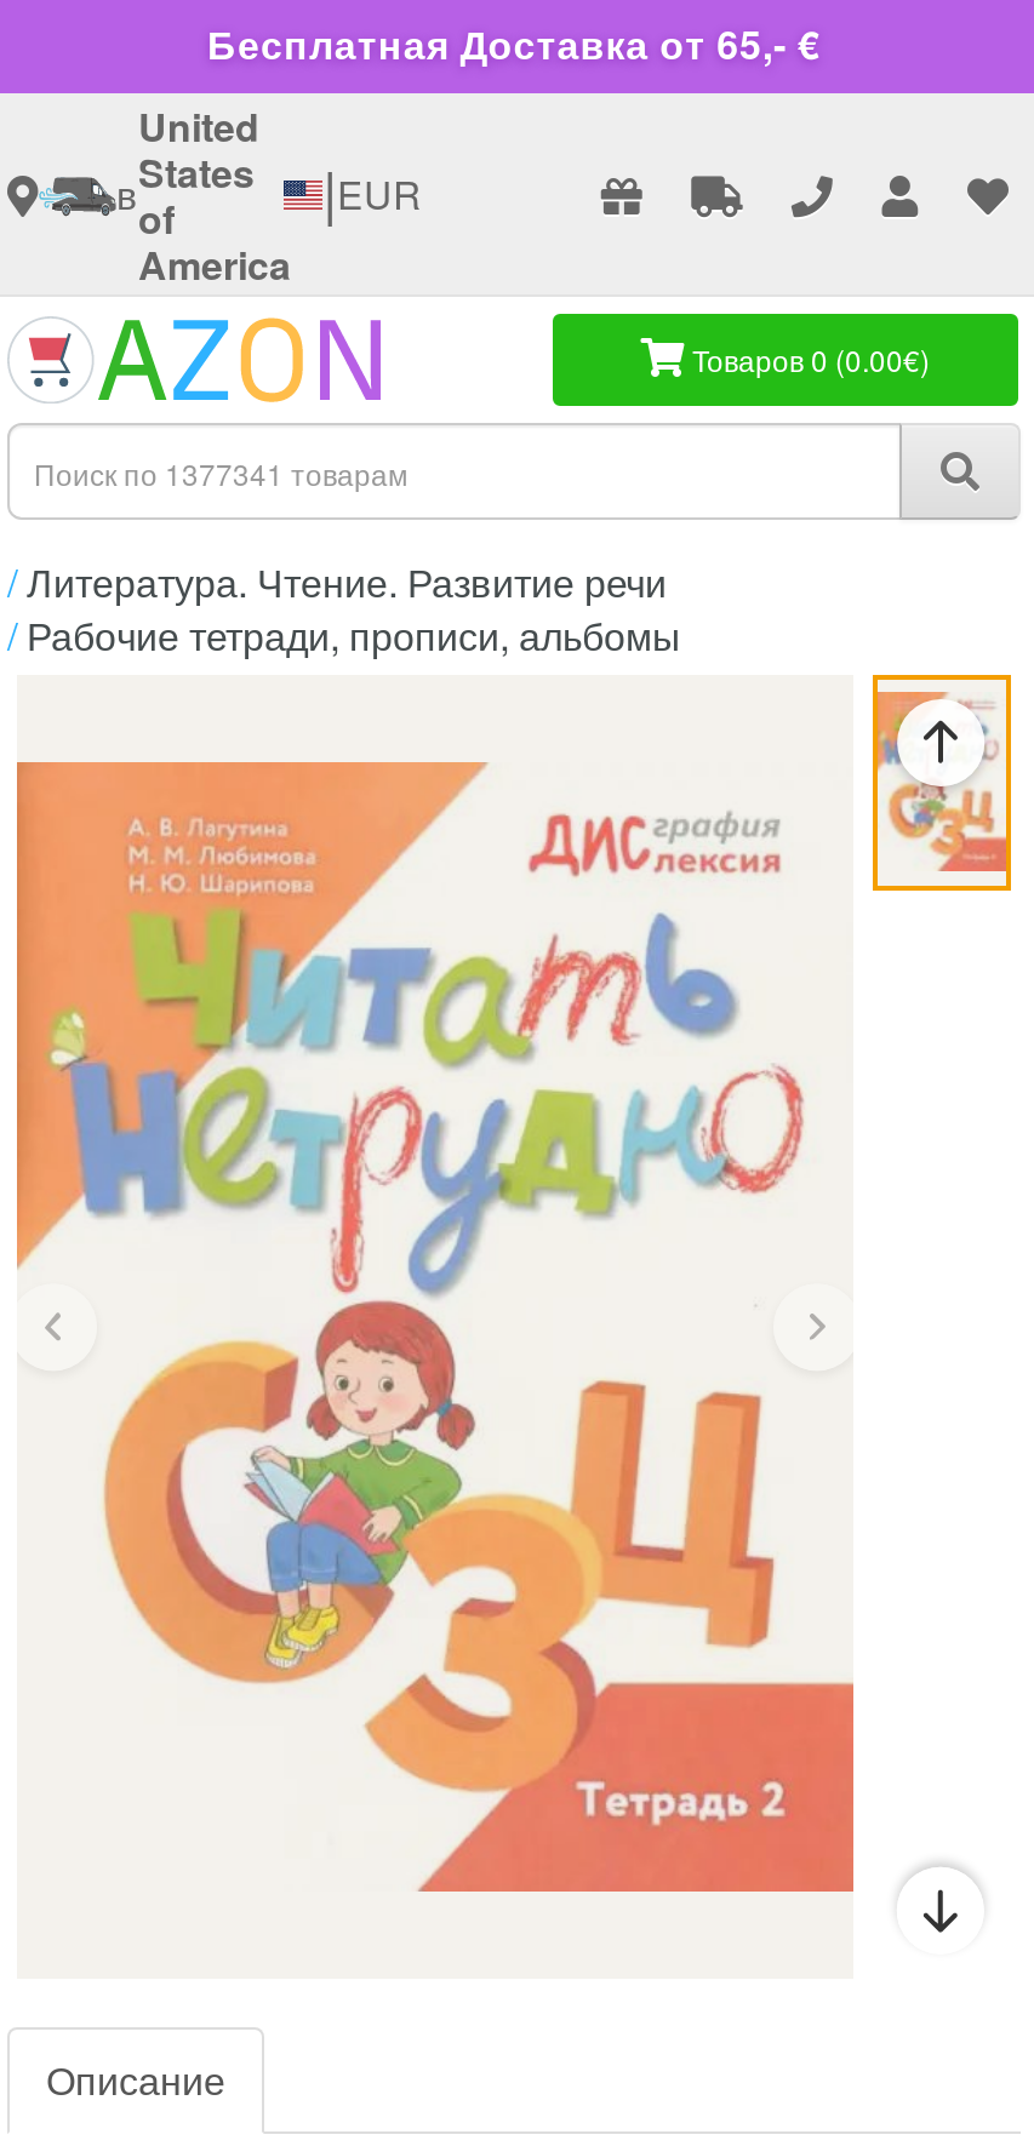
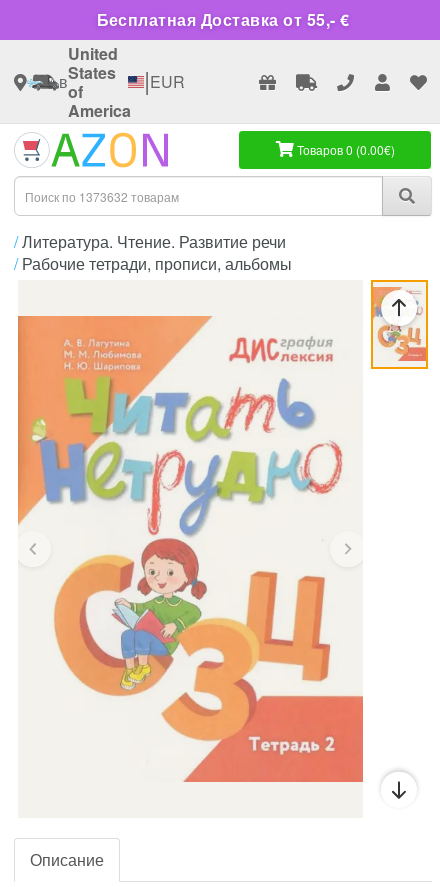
[207,16,821,71] Бесплатная Доставка от 65,- € -> [96,8,349,31] Бесплатная Доставка от 55,- €

